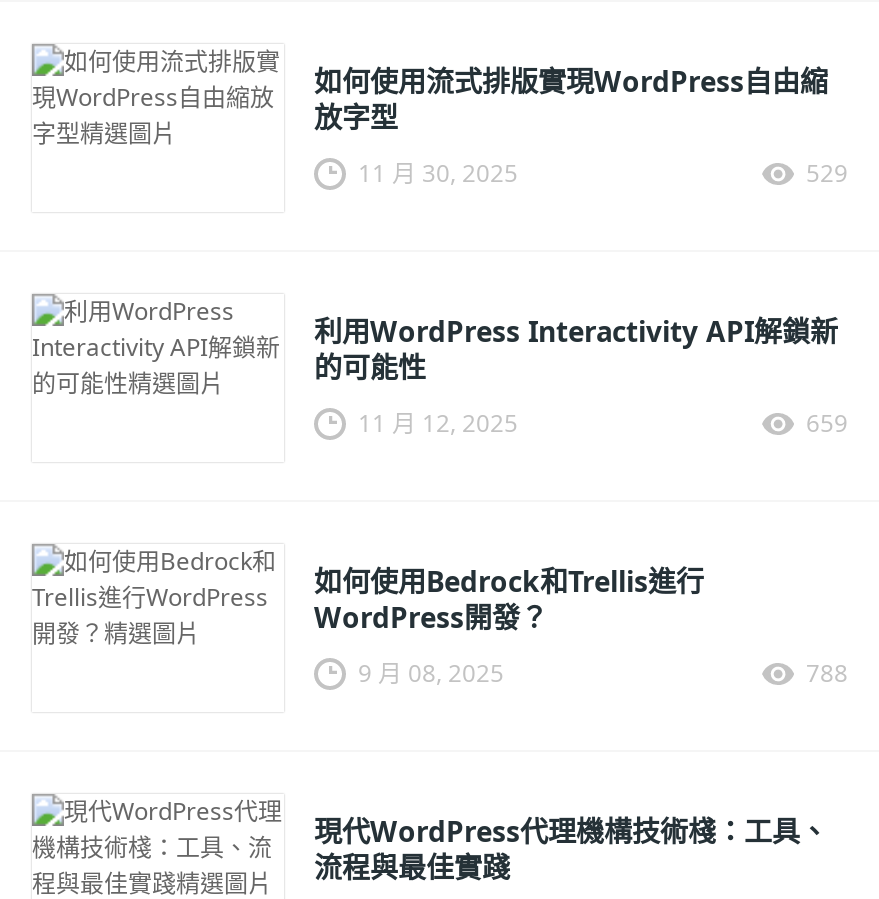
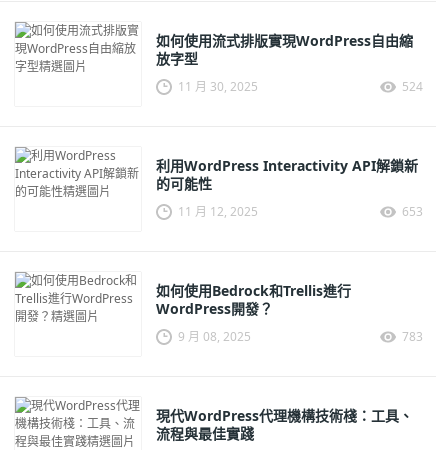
[806,155,848,189] 529 -> [402,77,423,94] 524
[806,405,848,439] 659 -> [402,202,423,219] 653
[806,655,848,689] 788 -> [402,327,423,344] 783

